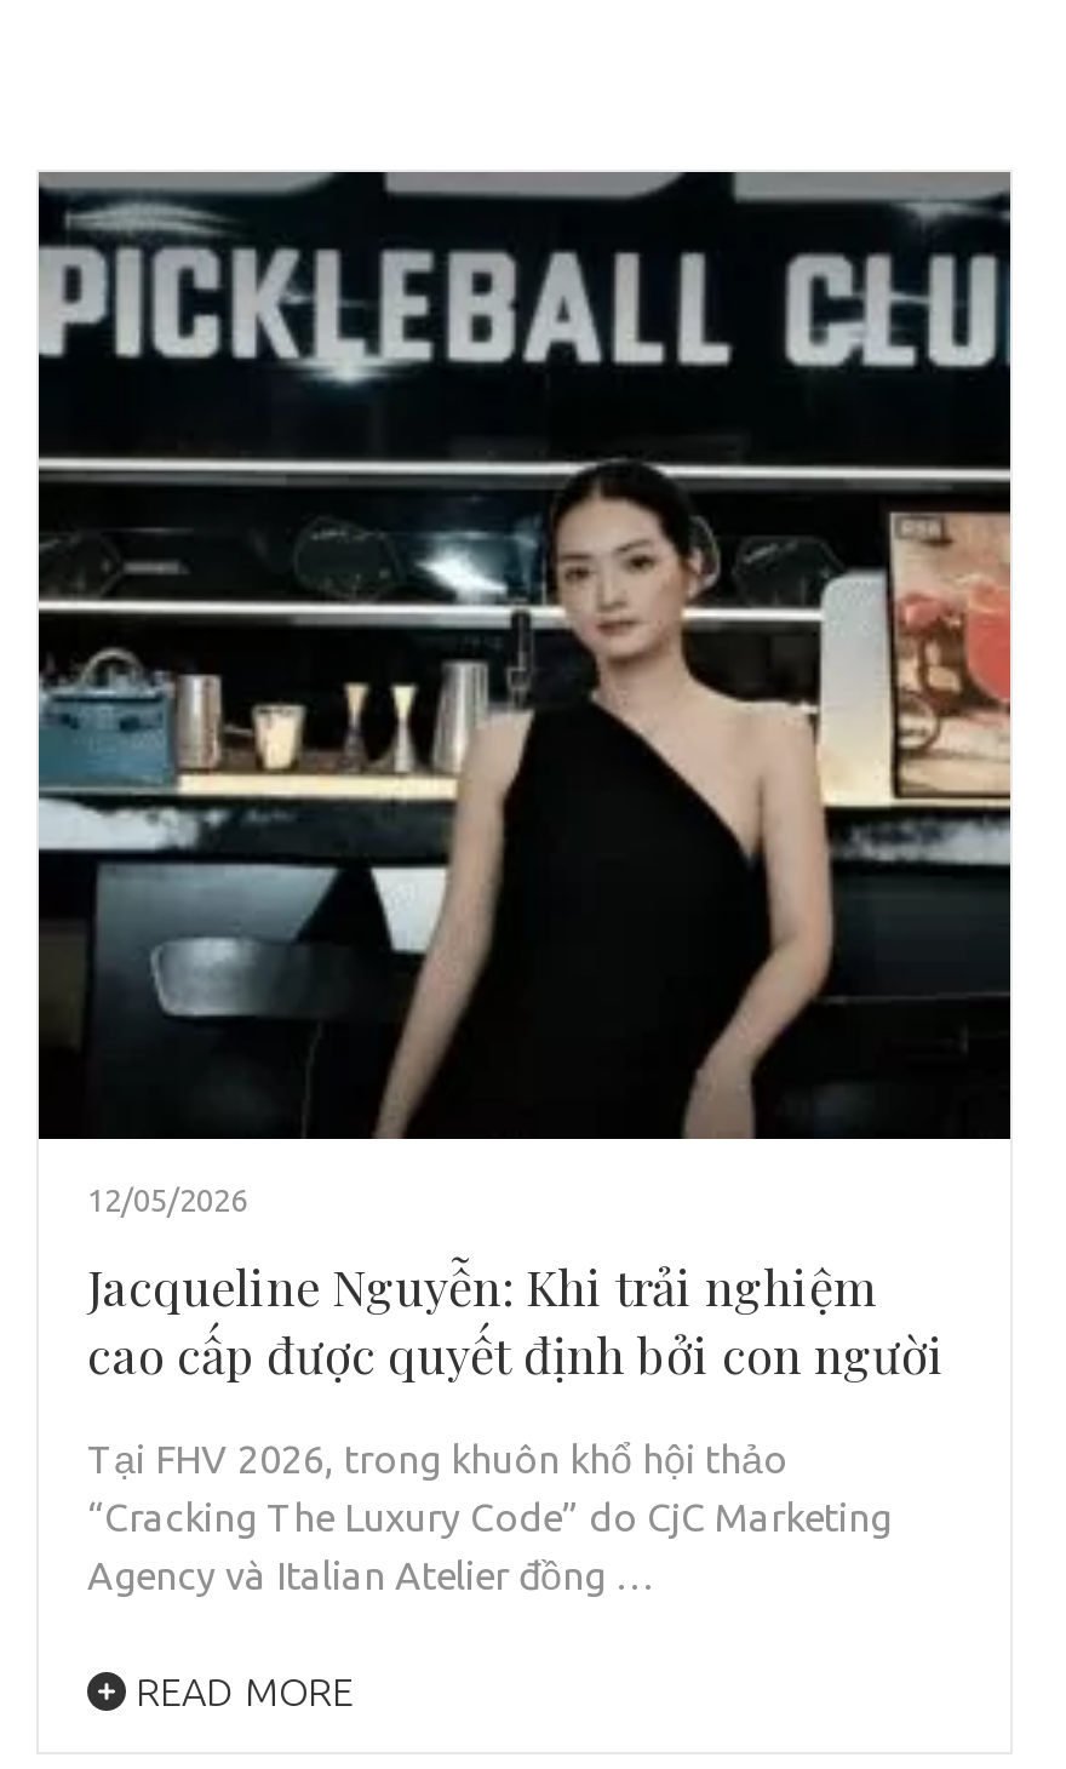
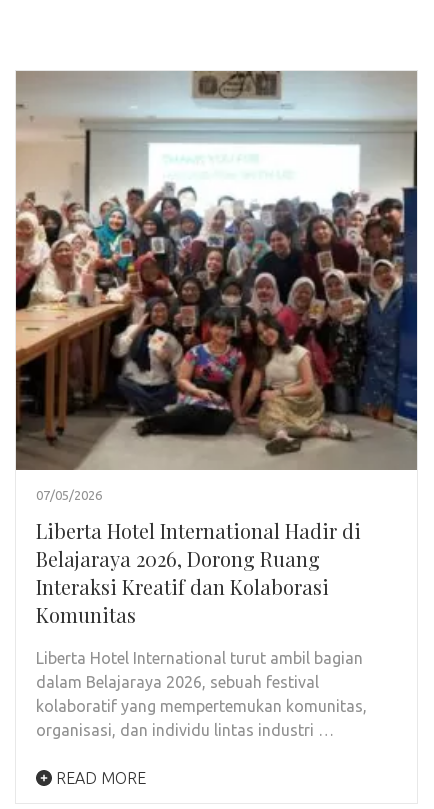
[36,170,1013,1217] [image] | 12/05/2026 -> [15,71,418,502] [image] | 07/05/2026
[87,1254,945,1387] Jacqueline Nguyễn: Khi trải nghiệm | cao cấp được quyết định bởi con người -> [36,517,361,628] Liberta Hotel International Hadir di | Belajaraya 2026, Dorong Ruang | Interaksi Kreatif dan Kolaborasi | Komunitas
[87,1438,892,1598] Tại FHV 2026, trong khuôn khổ hội thảo | “Cracking The Luxury Code” do CjC Marketing | Agency và Italian Atelier đồng … -> [36,649,367,739] Liberta Hotel International turut ambil bagian | dalam Belajaraya 2026, sebuah festival | kolaboratif yang mempertemukan komunitas, | organisasi, dan individu lintas industri …

